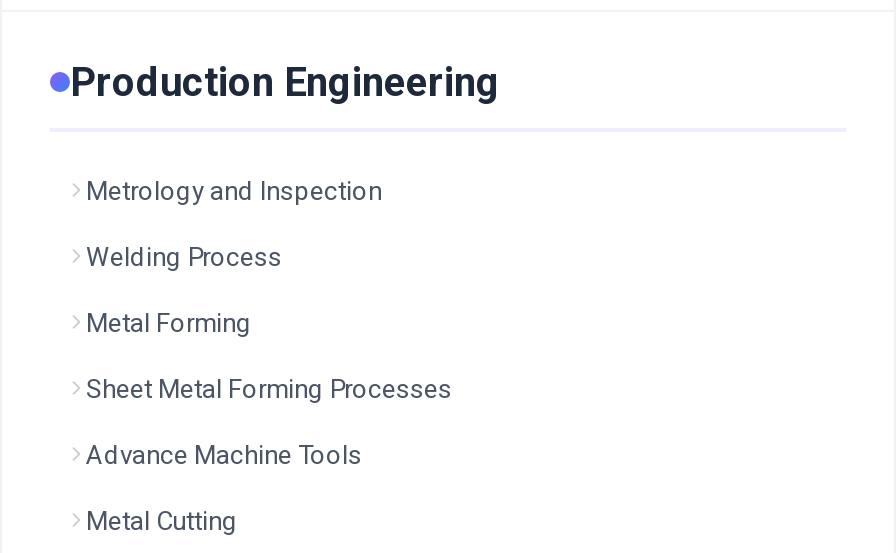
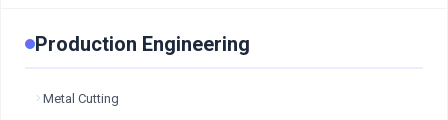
[86,176,452,470] Metrology and Inspection | Welding Process | Metal Forming | Sheet Metal Forming Processes | Advance Machine Tools -> none

